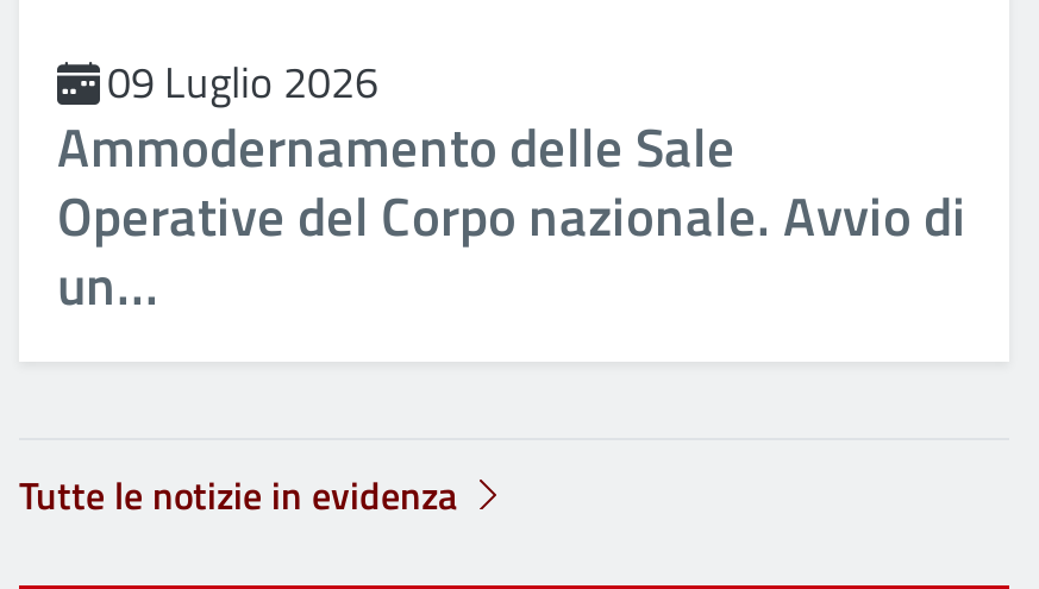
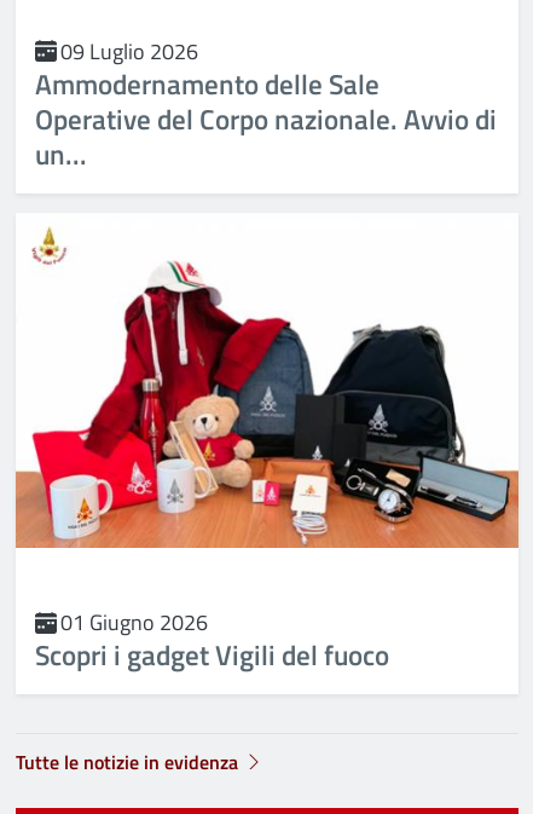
none -> [15,227,520,677] [image] | 01 Giugno 2026 | Scopri i gadget Vigili del fuoco

